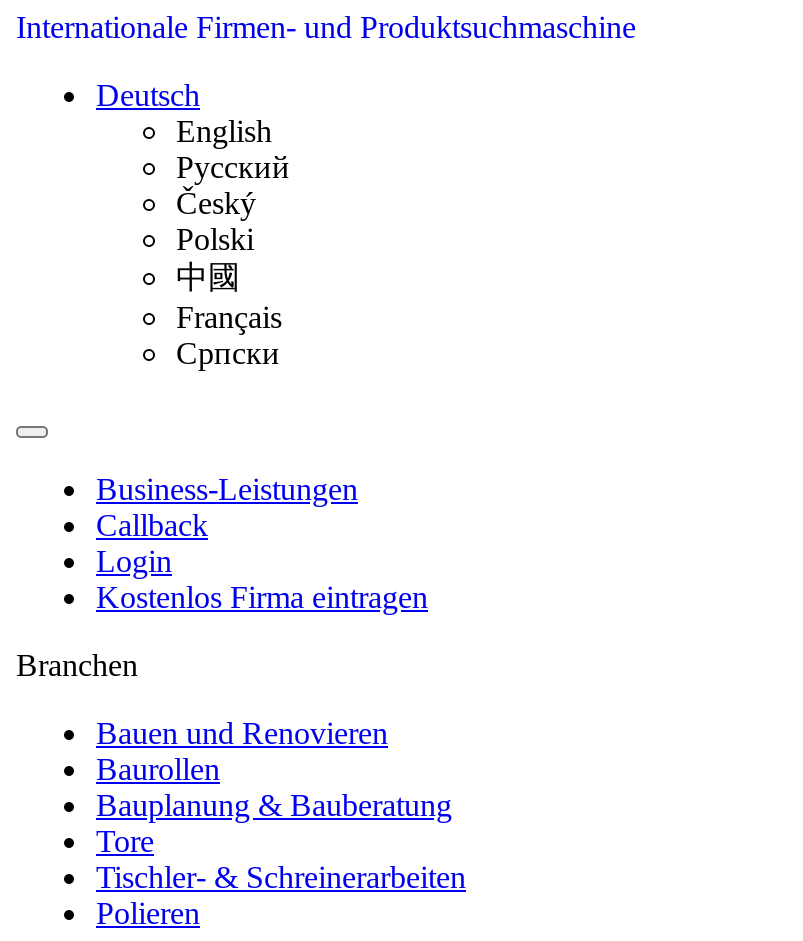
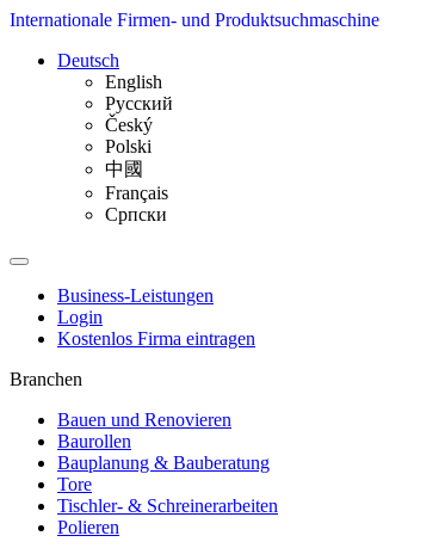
[96,508,208,542] Callback -> none

